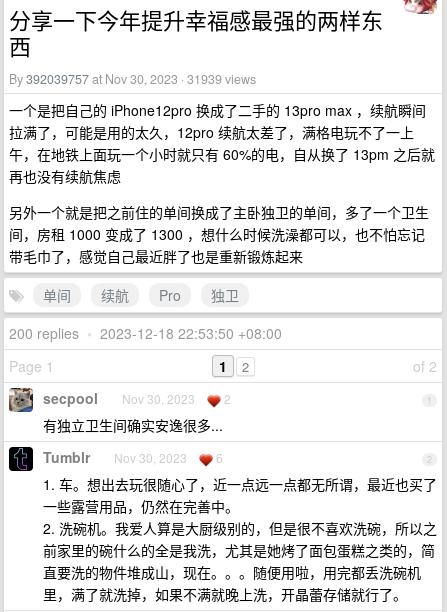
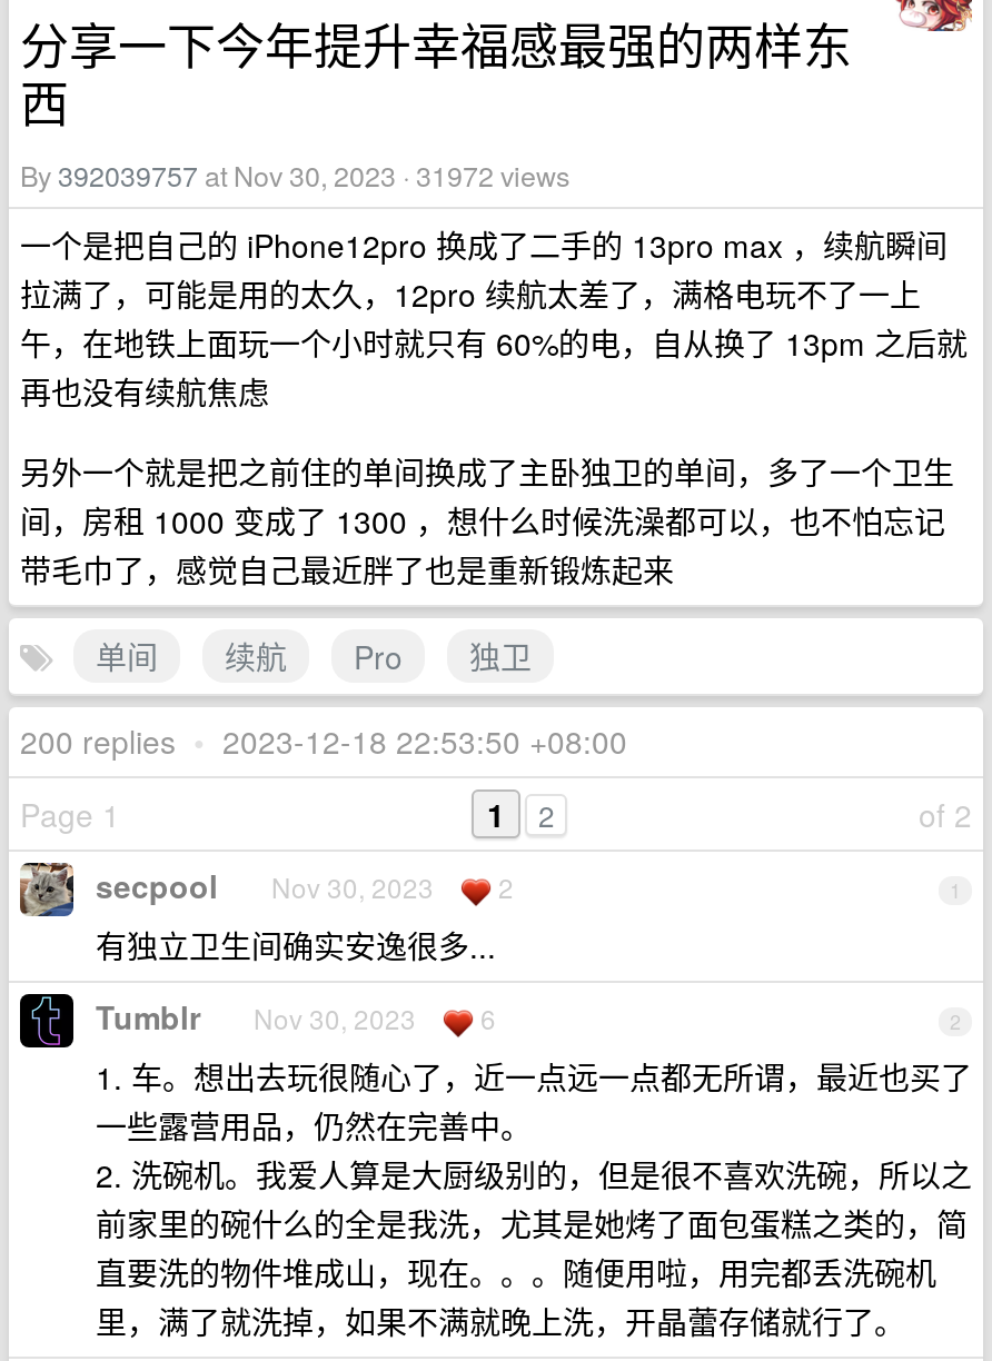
[9,70,256,88] By 392039757 at Nov 30, 2023 · 31939 views -> [20,156,569,196] By 392039757 at Nov 30, 2023 · 31972 views

